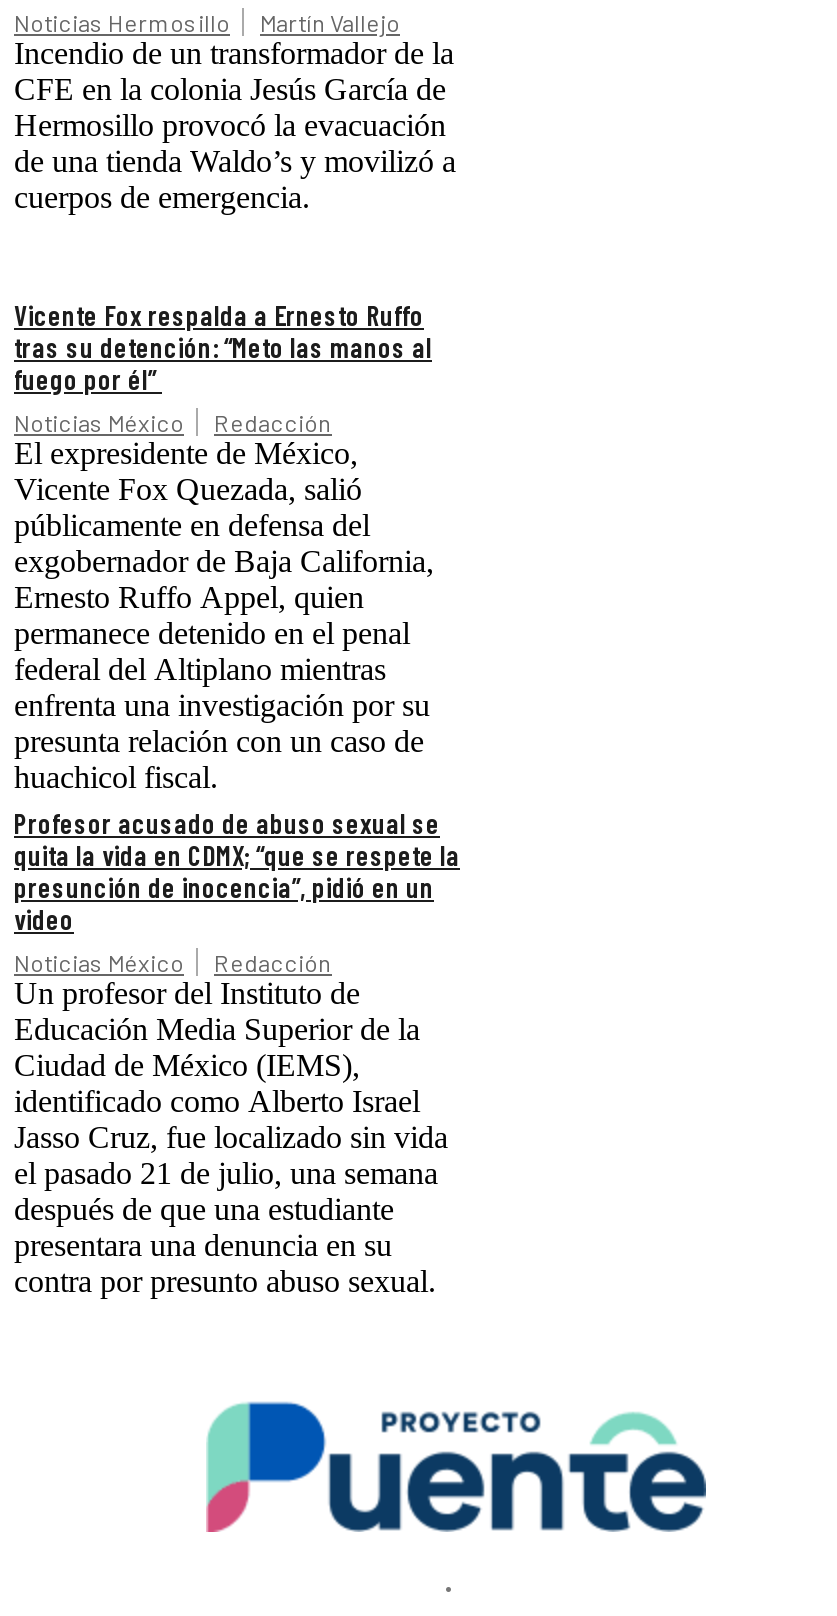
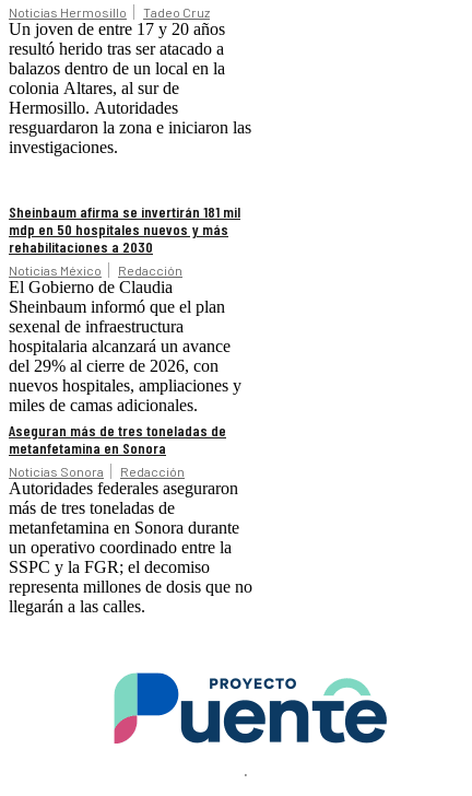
[14,8,456,214] Martín Vallejo | Incendio de un transformador de la | CFE en la colonia Jesús García de | Hermosillo provocó la evacuación | de una tienda Waldo’s y movilizó a | cuerpos de emergencia. -> [9,4,251,156] Tadeo Cruz | Un joven de entre 17 y 20 años | resultó herido tras ser atacado a | balazos dentro de un local en la | colonia Altares, al sur de | Hermosillo. Autoridades | resguardaron la zona e iniciaron las | investigaciones.
[14,298,432,396] Vicente Fox respalda a Ernesto Ruffo | tras su detención: “Meto las manos al | fuego por él” -> [9,202,240,256] Sheinbaum afirma se invertirán 181 mil | mdp en 50 hospitales nuevos y más | rehabilitaciones a 2030
moved [14,408,332,436] -> [9,263,182,278]: Noticias México | Redacción
[14,436,460,976] El expresidente de México, | Vicente Fox Quezada, salió | públicamente en defensa del | exgobernador de Baja California, | Ernesto Ruffo Appel, quien | permanece detenido en el penal | federal del Altiplano mientras | enfrenta una investigación por su | presunta relación con un caso de | huachicol fiscal. | Profesor acusado de abuso sexual se | quita la vida en CDMX; “que se respete la | presunción de inocencia”, pidió en un | video | Noticias México -> [9,278,241,479] El Gobierno de Claudia | Sheinbaum informó que el plan | sexenal de infraestructura | hospitalaria alcanzará un avance | del 29% al cierre de 2026, con | nuevos hospitales, ampliaciones y | miles de camas adicionales. | Aseguran más de tres toneladas de | metanfetamina en Sonora | Noticias Sonora
[14,976,448,1298] Un profesor del Instituto de | Educación Media Superior de la | Ciudad de México (IEMS), | identificado como Alberto Israel | Jasso Cruz, fue localizado sin vida | el pasado 21 de julio, una semana | después de que una estudiante | presentara una denuncia en su | contra por presunto abuso sexual. -> [9,479,252,616] Autoridades federales aseguraron | más de tres toneladas de | metanfetamina en Sonora durante | un operativo coordinado entre la | SSPC y la FGR; el decomiso | representa millones de dosis que no | llegarán a las calles.

